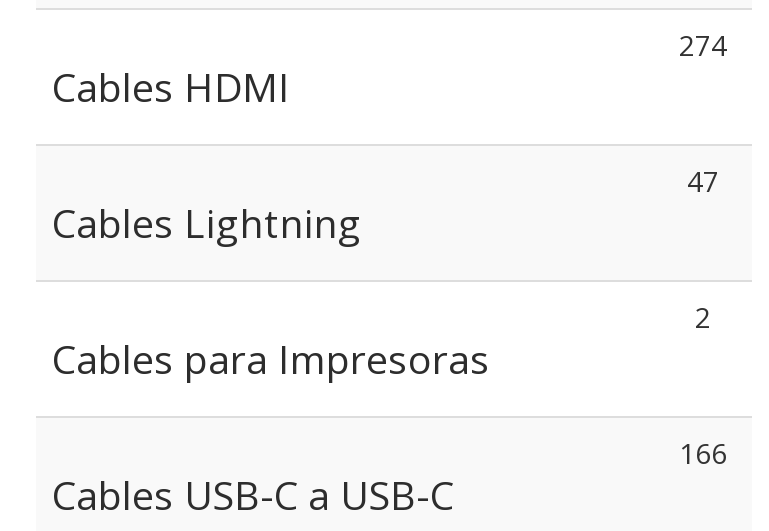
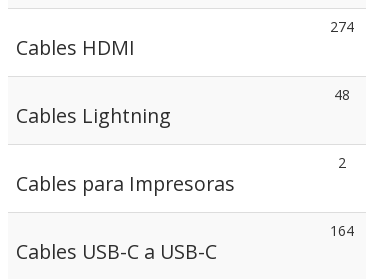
[687,162,719,200] 47 -> [333,85,349,104] 48
[679,434,727,472] 166 -> [329,221,353,240] 164

